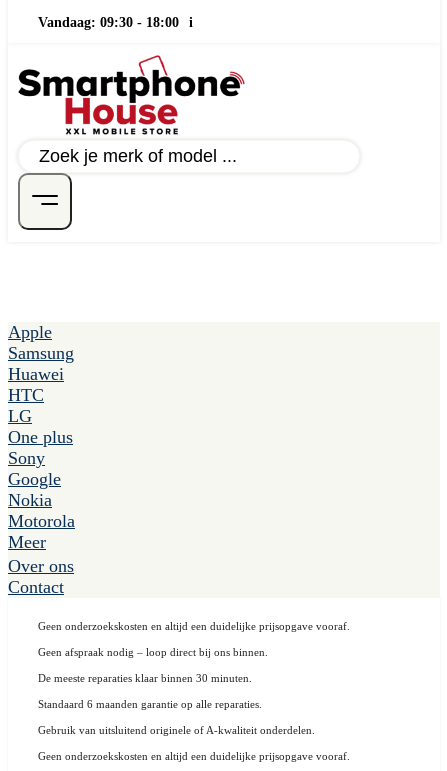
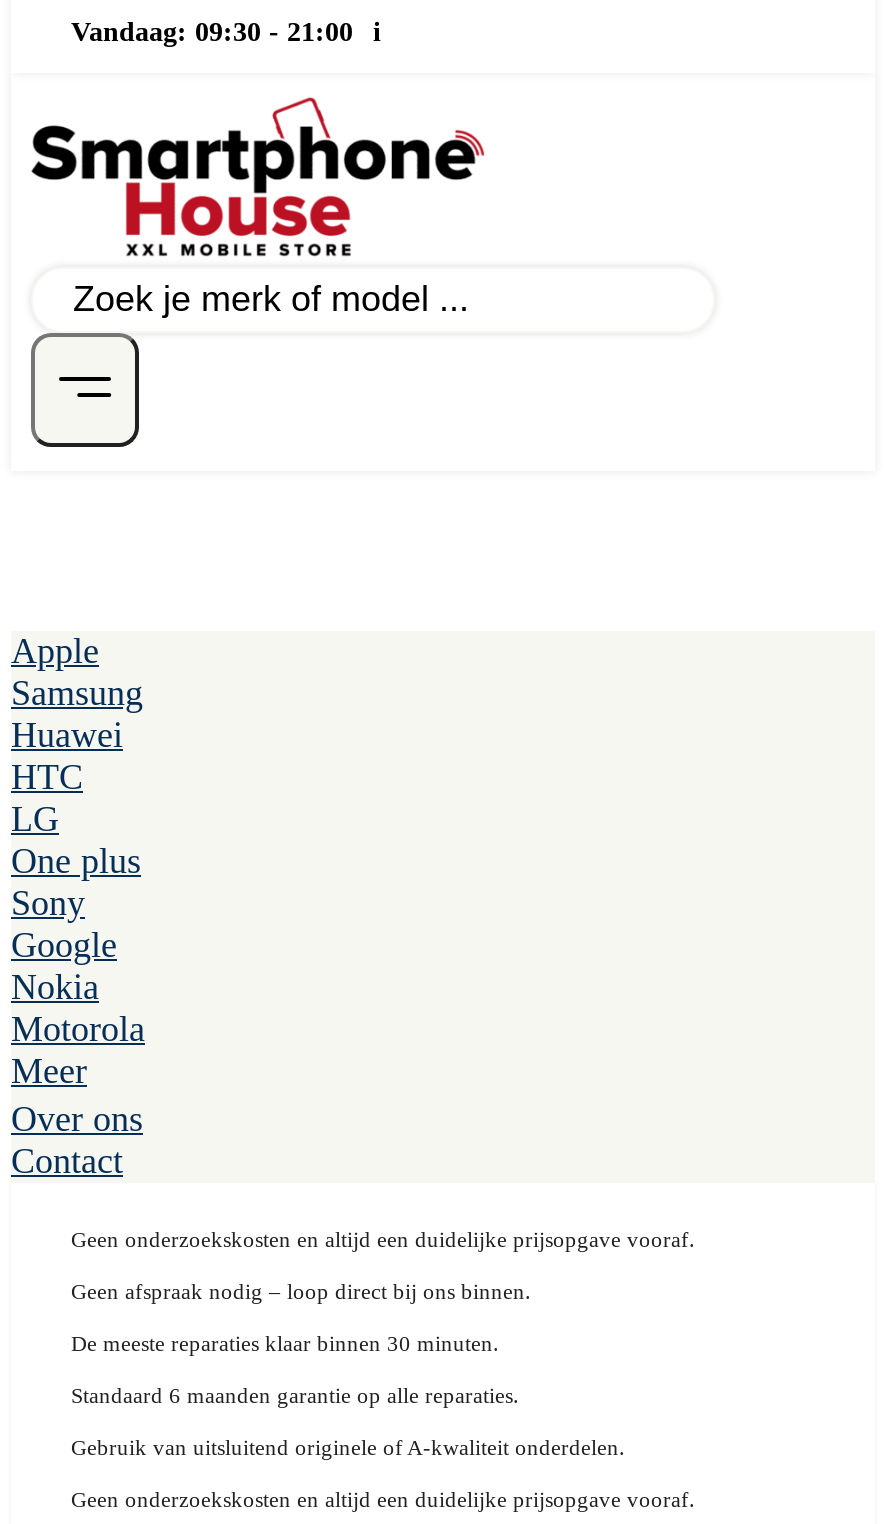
[38,15,193,30] Vandaag: 09:30 - 18:00 i -> [71,17,381,47] Vandaag: 09:30 - 21:00 i

